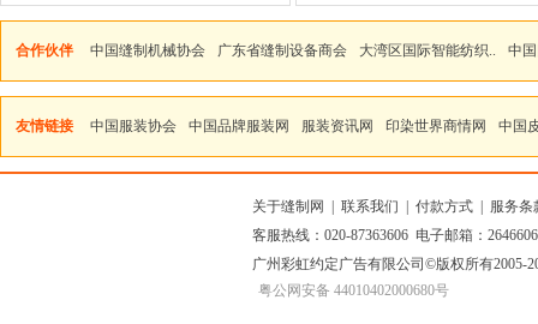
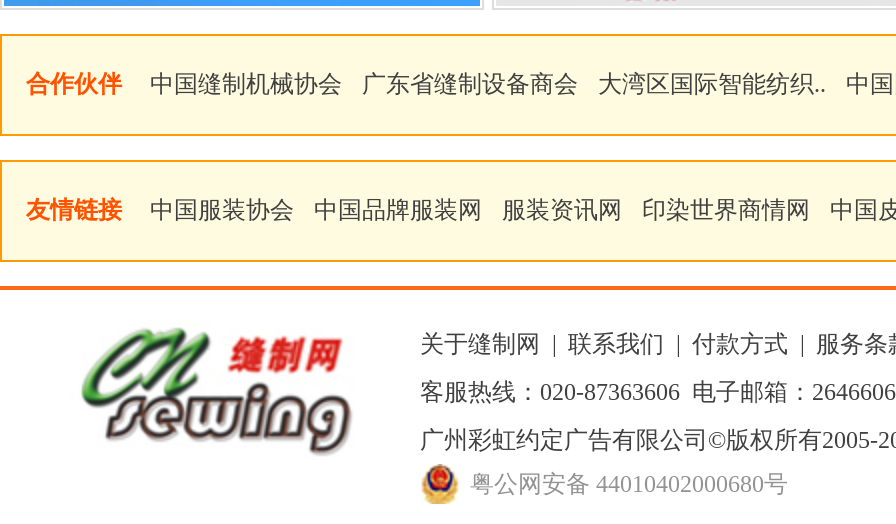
none -> [80,326,354,456] [image]

